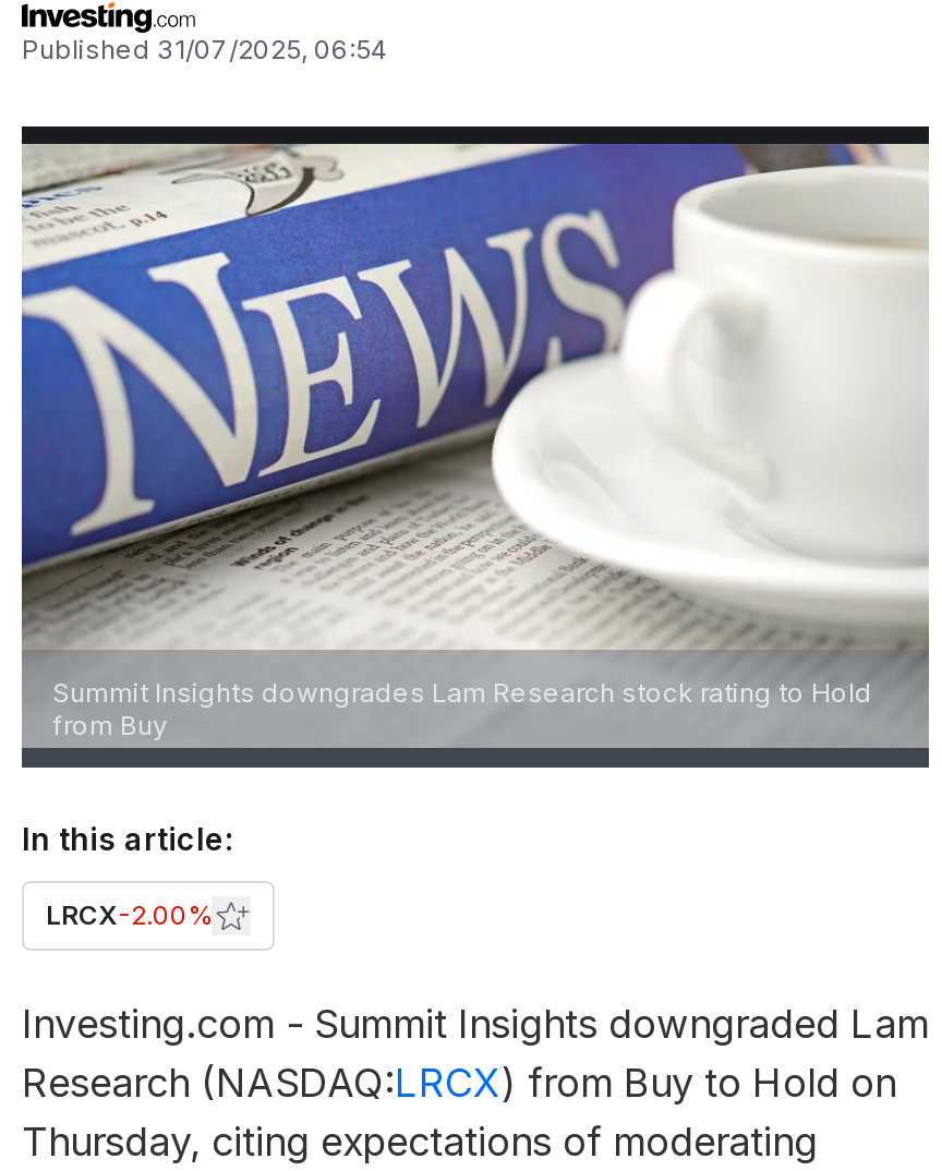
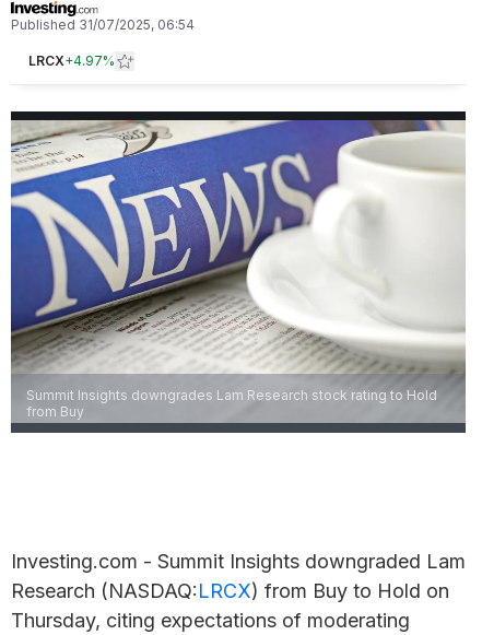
none -> [28,52,115,69] LRCX+4.97%
[22,819,233,931] In this article: | LRCX-2.00% -> none

